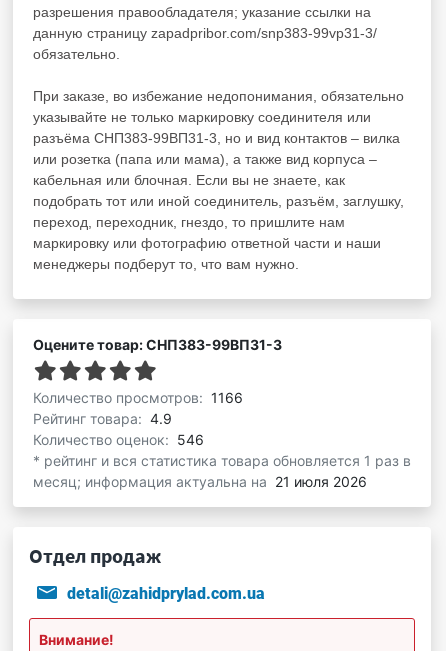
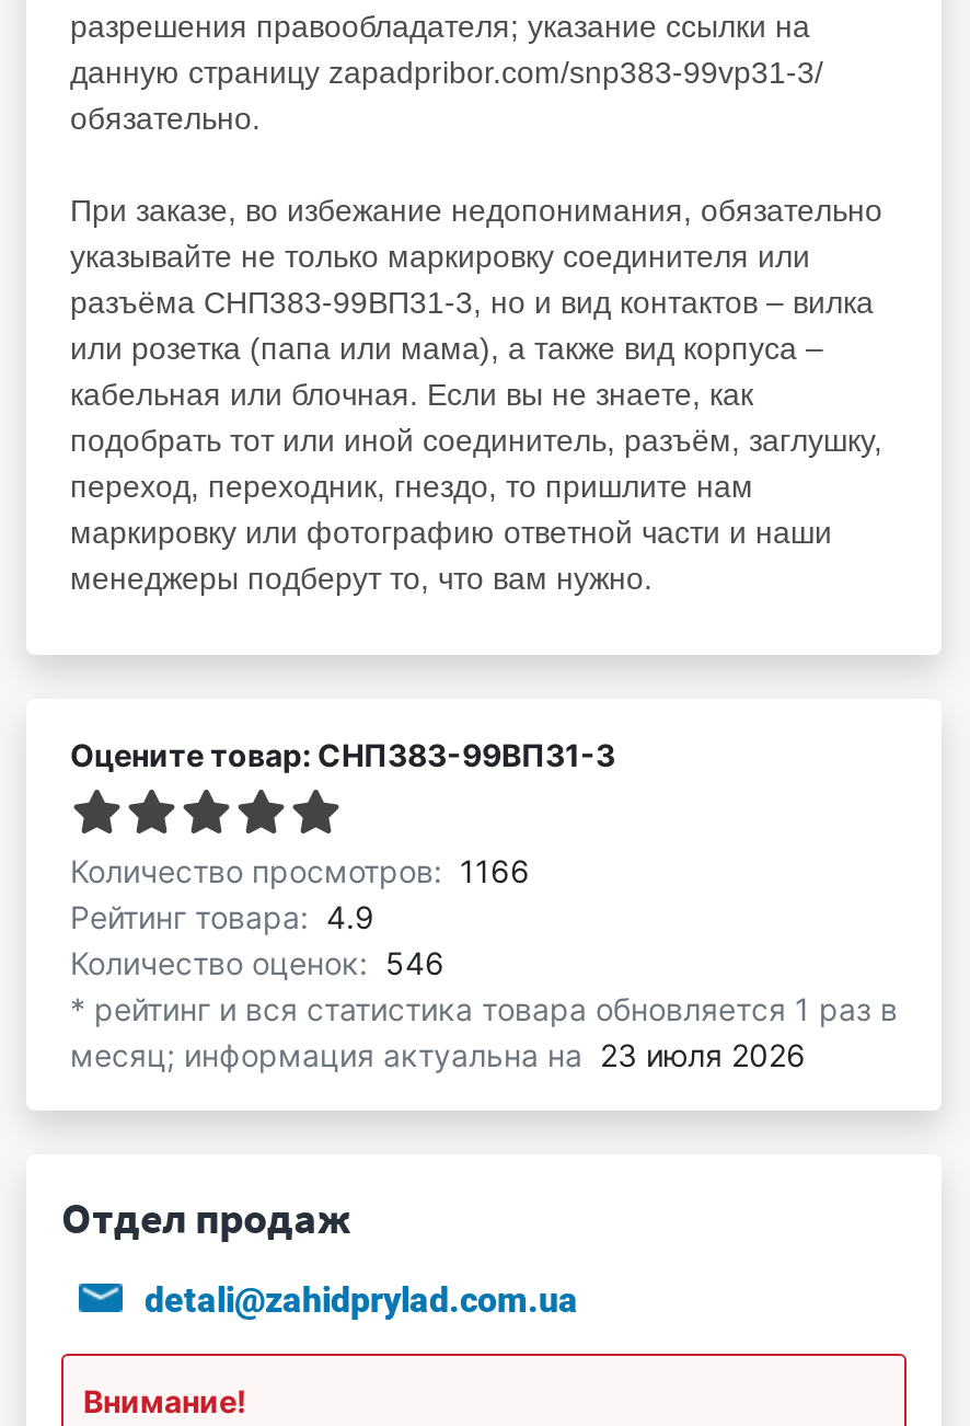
[33,473,367,490] месяц; информация актуальна на 21 июля 2026 -> [70,1035,806,1073] месяц; информация актуальна на 23 июля 2026

